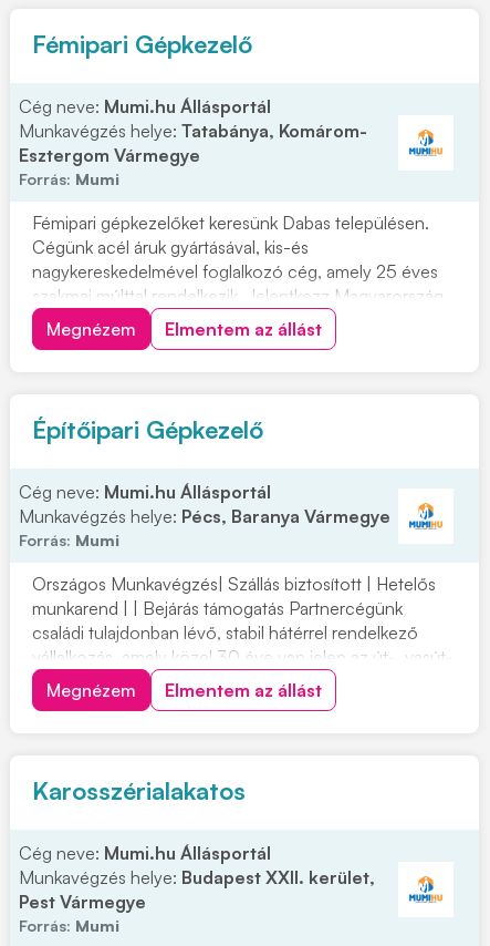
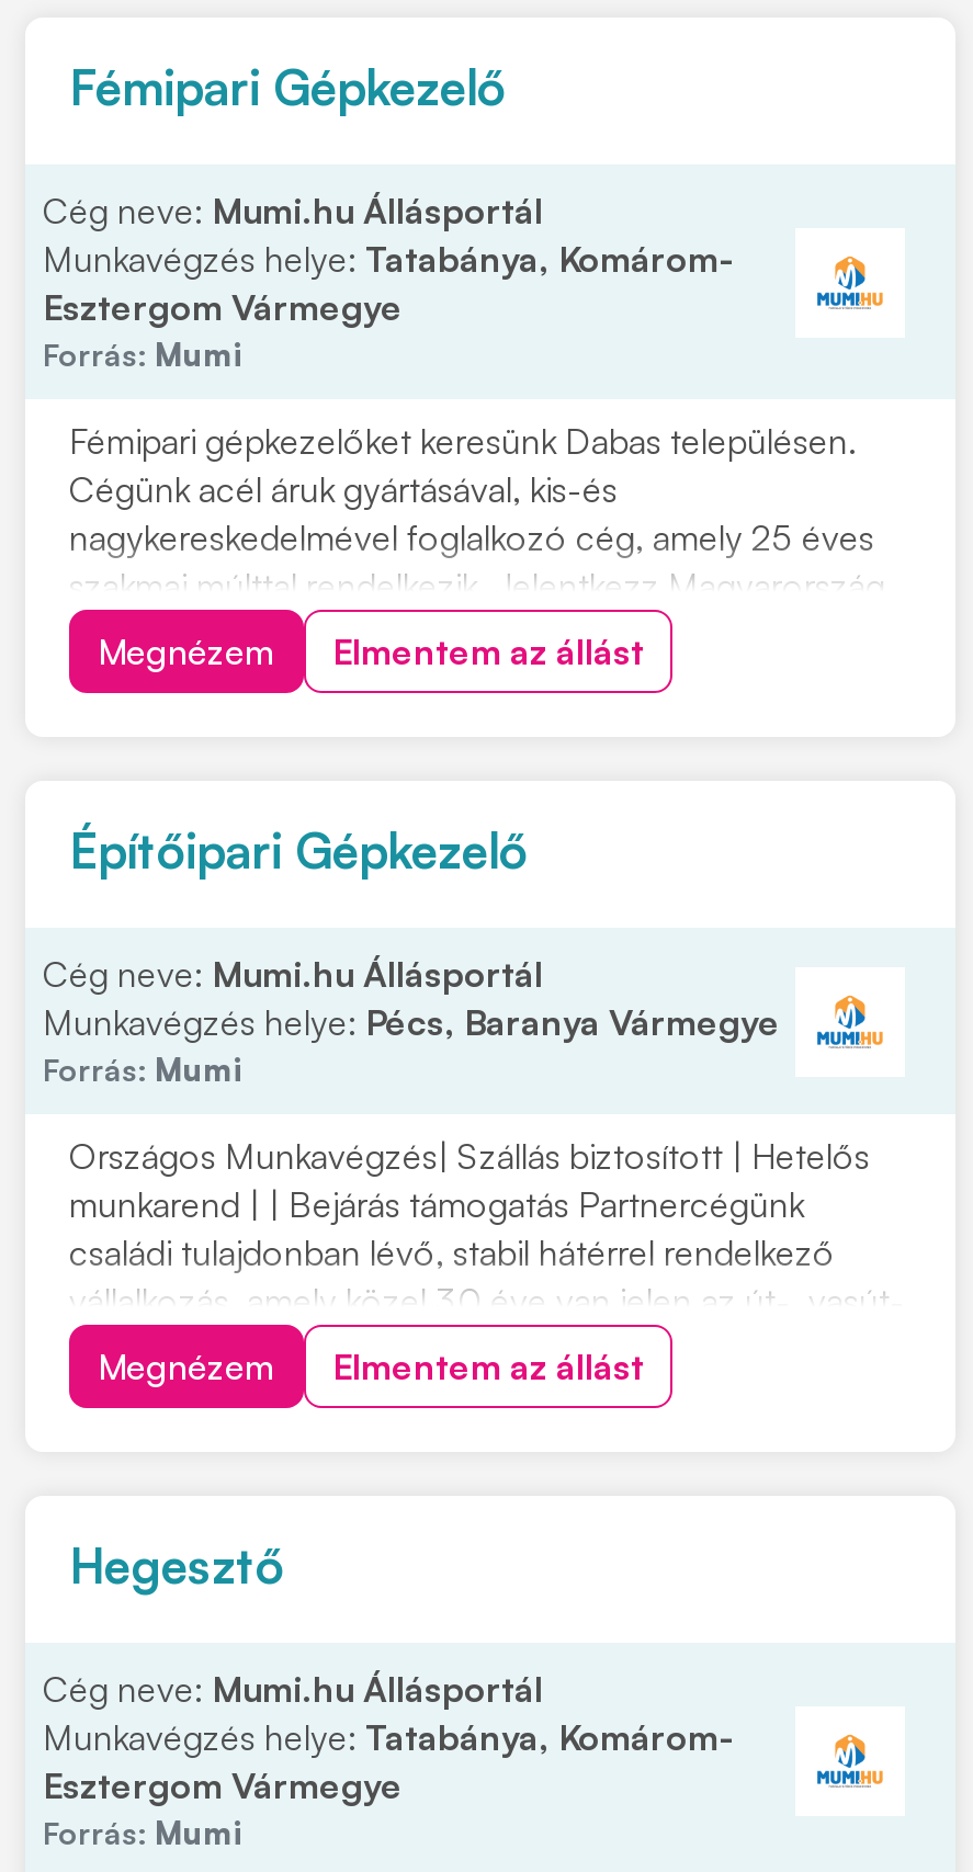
[32,776,246,805] Karosszérialakatos -> [69,1536,284,1595] Hegesztő
[19,866,375,913] Munkavégzés helye: Budapest XXII. kerület, | Pest Vármegye -> [43,1715,734,1808] Munkavégzés helye: Tatabánya, Komárom- | Esztergom Vármegye

